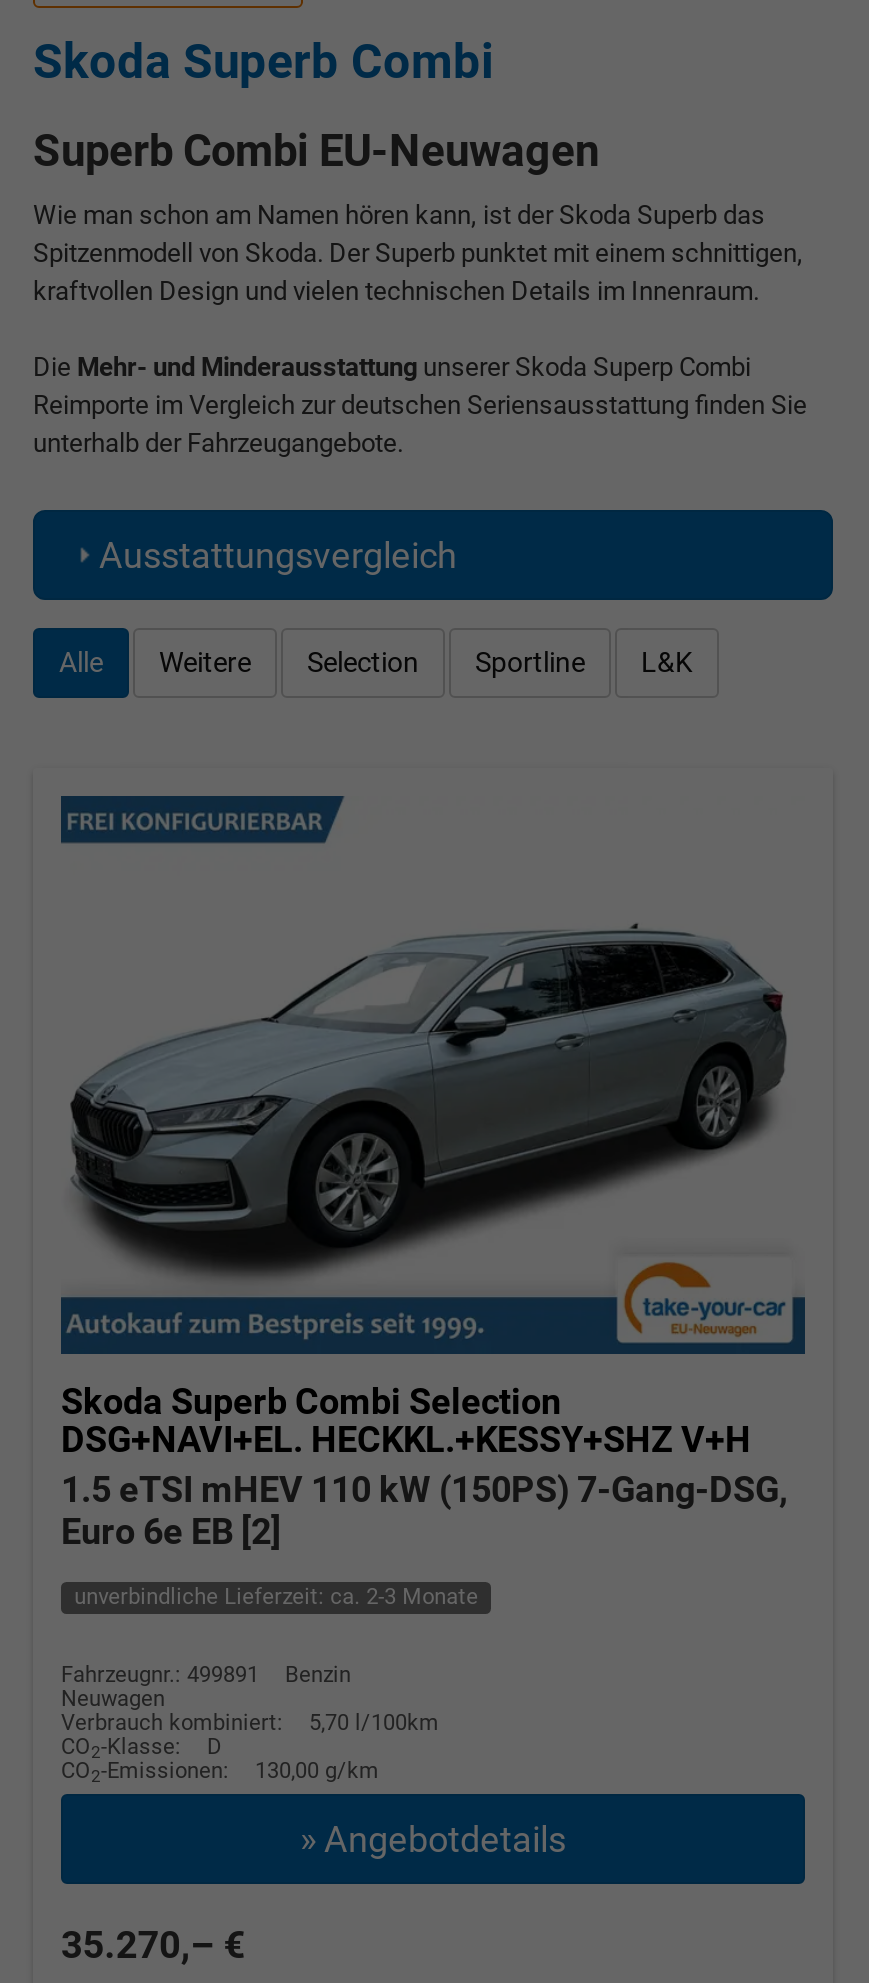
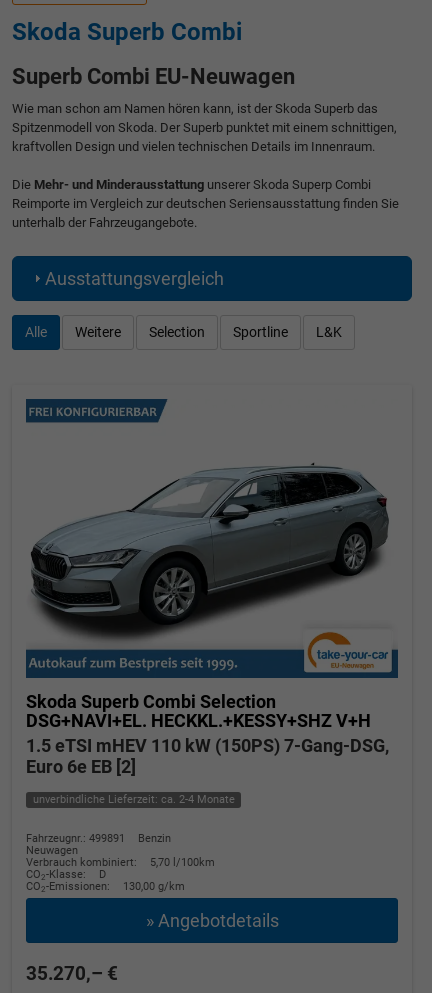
[74,1584,478,1610] unverbindliche Lieferzeit: ca. 2-3 Monate -> [33,793,235,806] unverbindliche Lieferzeit: ca. 2-4 Monate

